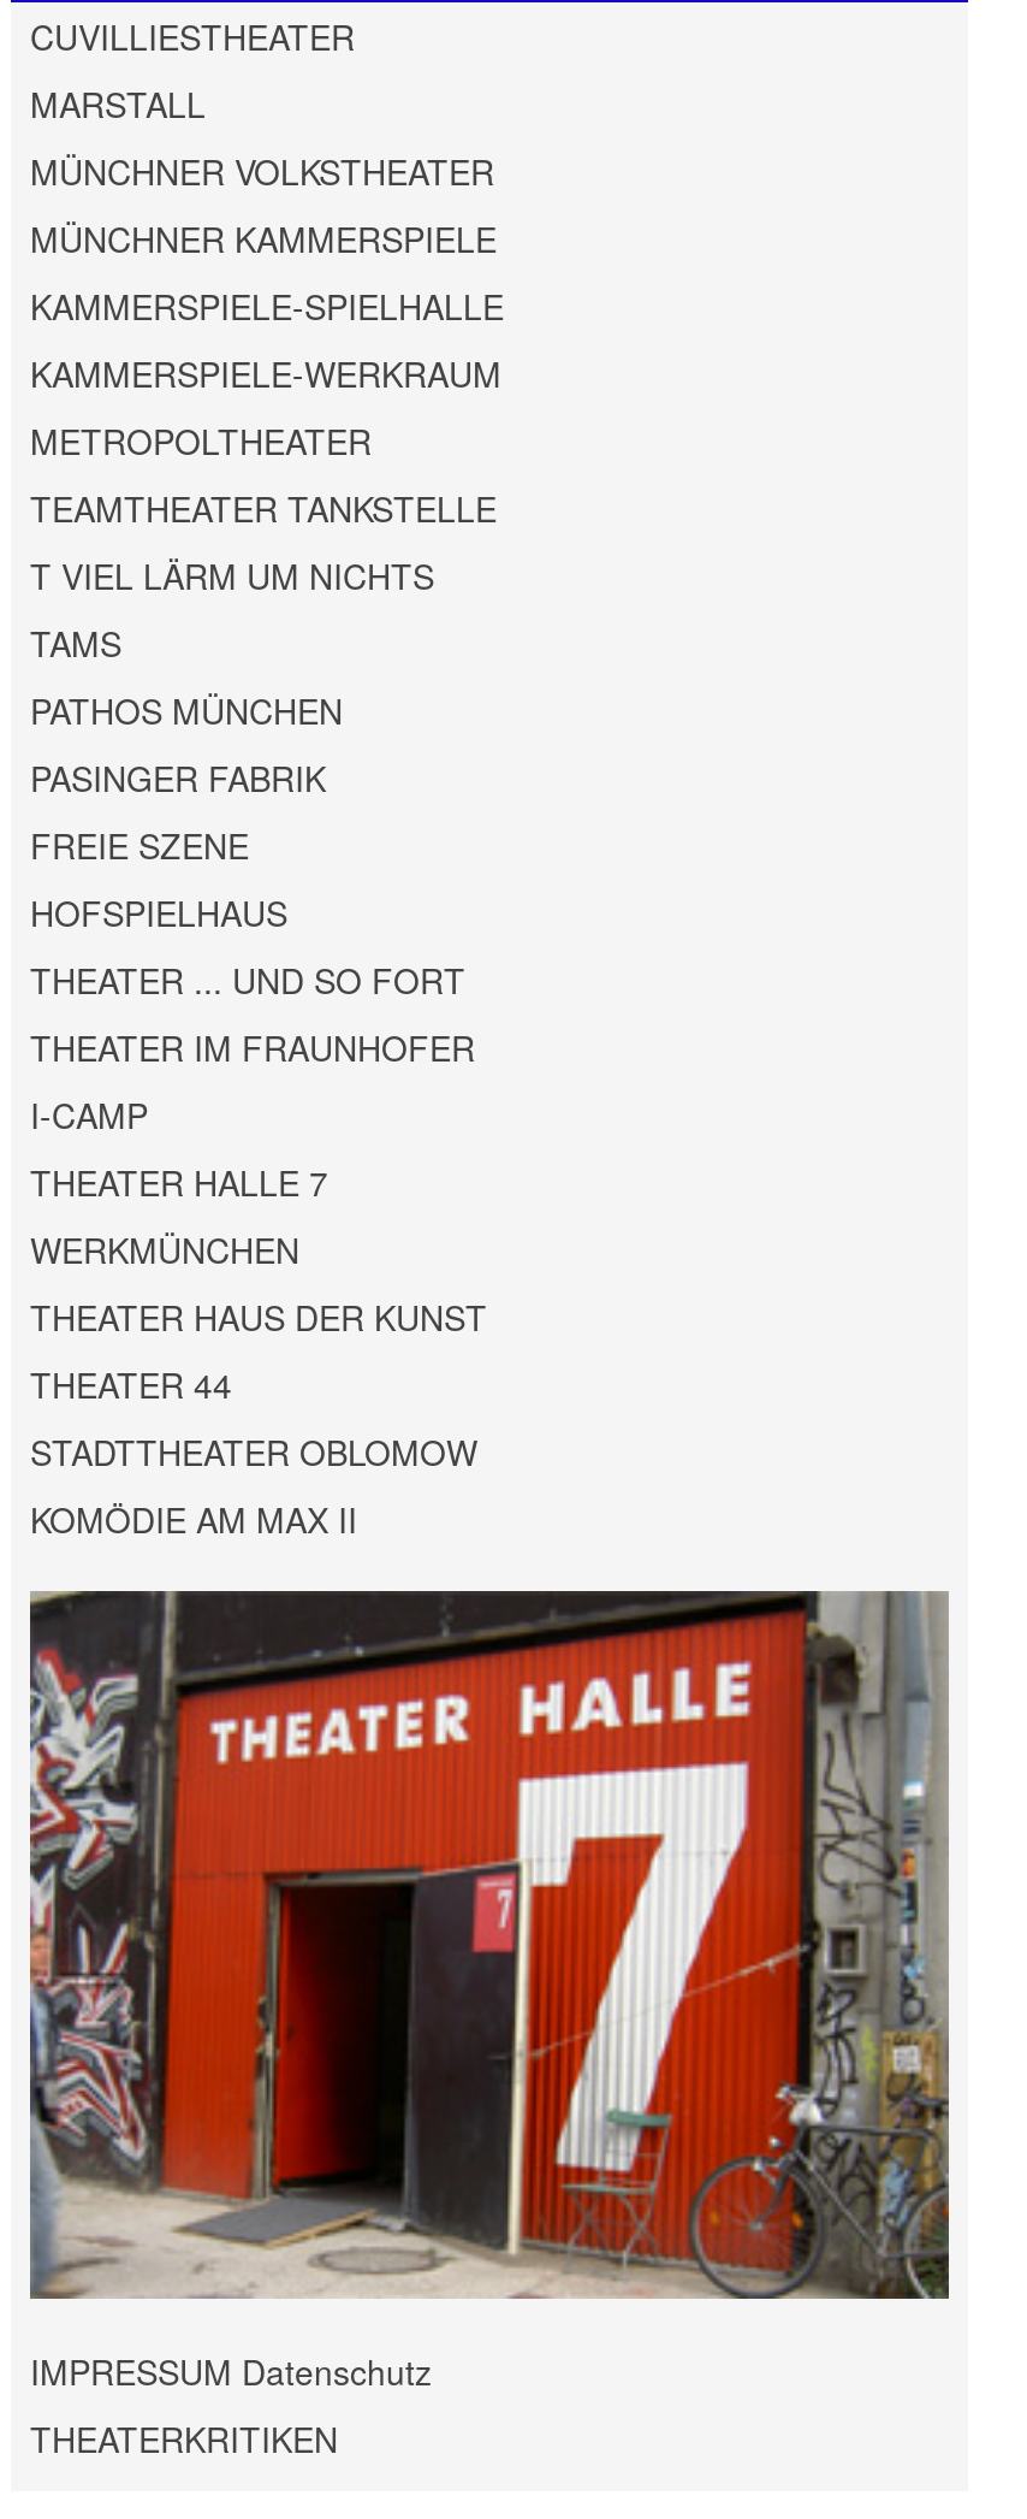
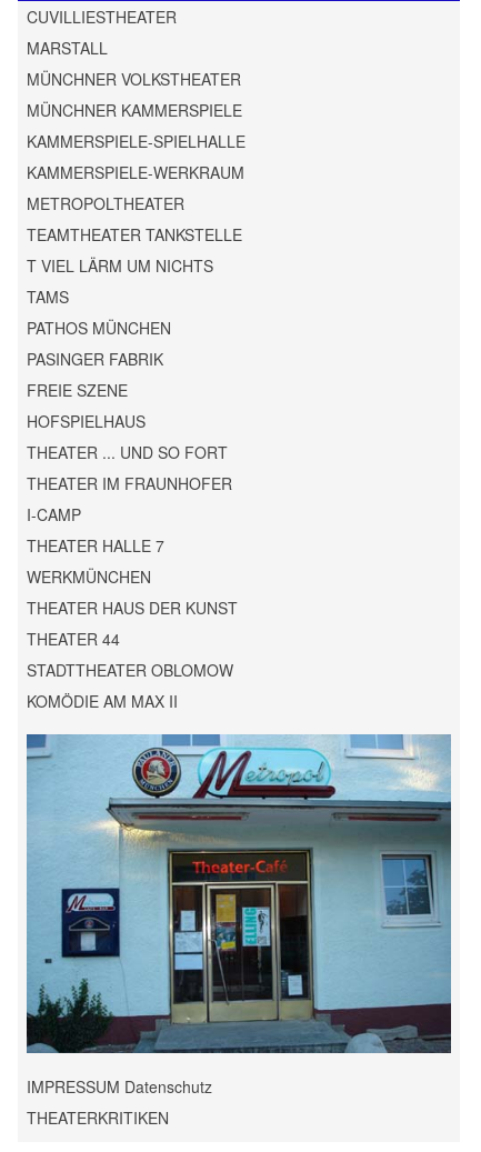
[28,1589,949,2301] [image] -> [26,733,452,1054] [image]

